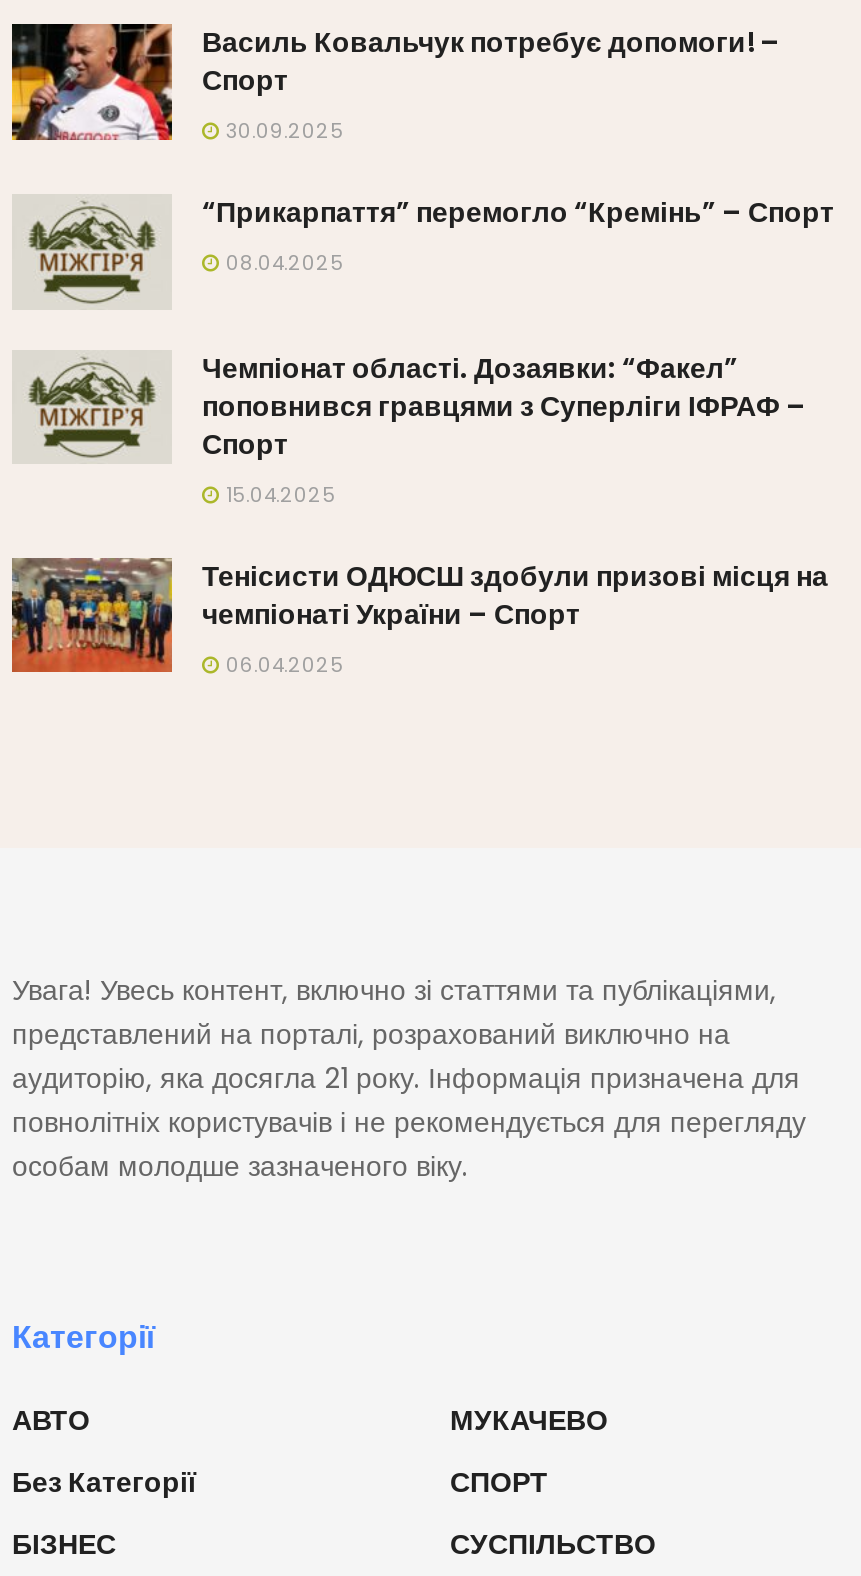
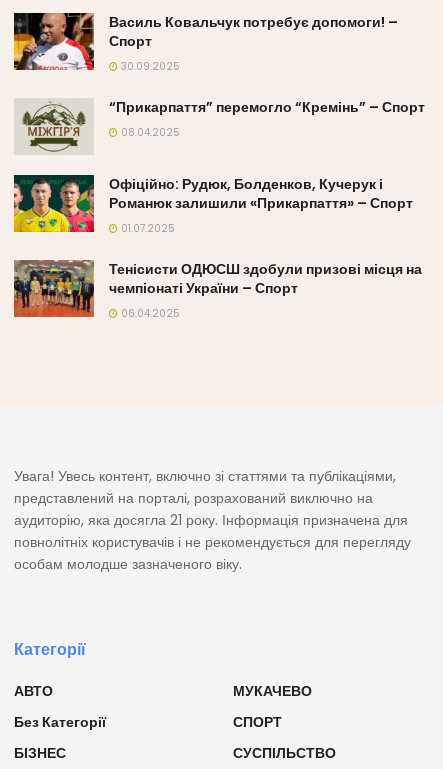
[12,347,806,509] [image] | Чемпіонат області. Дозаявки: “Факел” | поповнився гравцями з Суперліги ІФРАФ – | Спорт | 15.04.2025 -> [13,174,413,236] [image] | Офіційно: Рудюк, Болденков, Кучерук і | Романюк залишили «Прикарпаття» – Спорт | 01.07.2025

